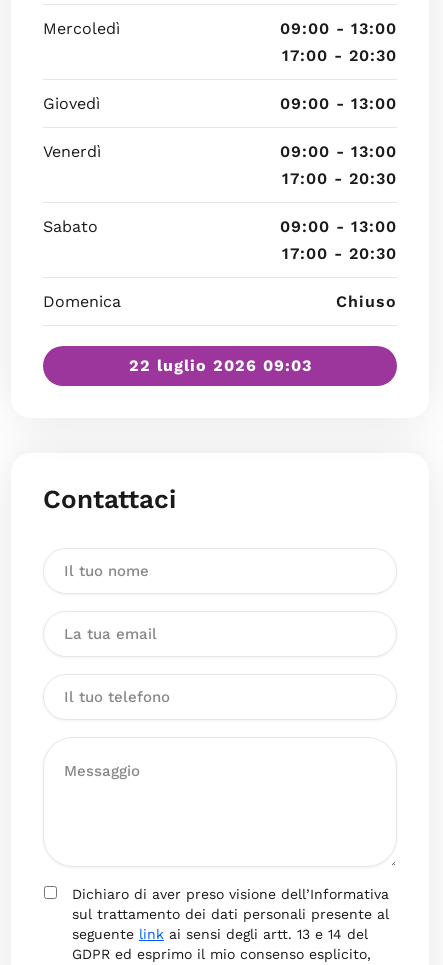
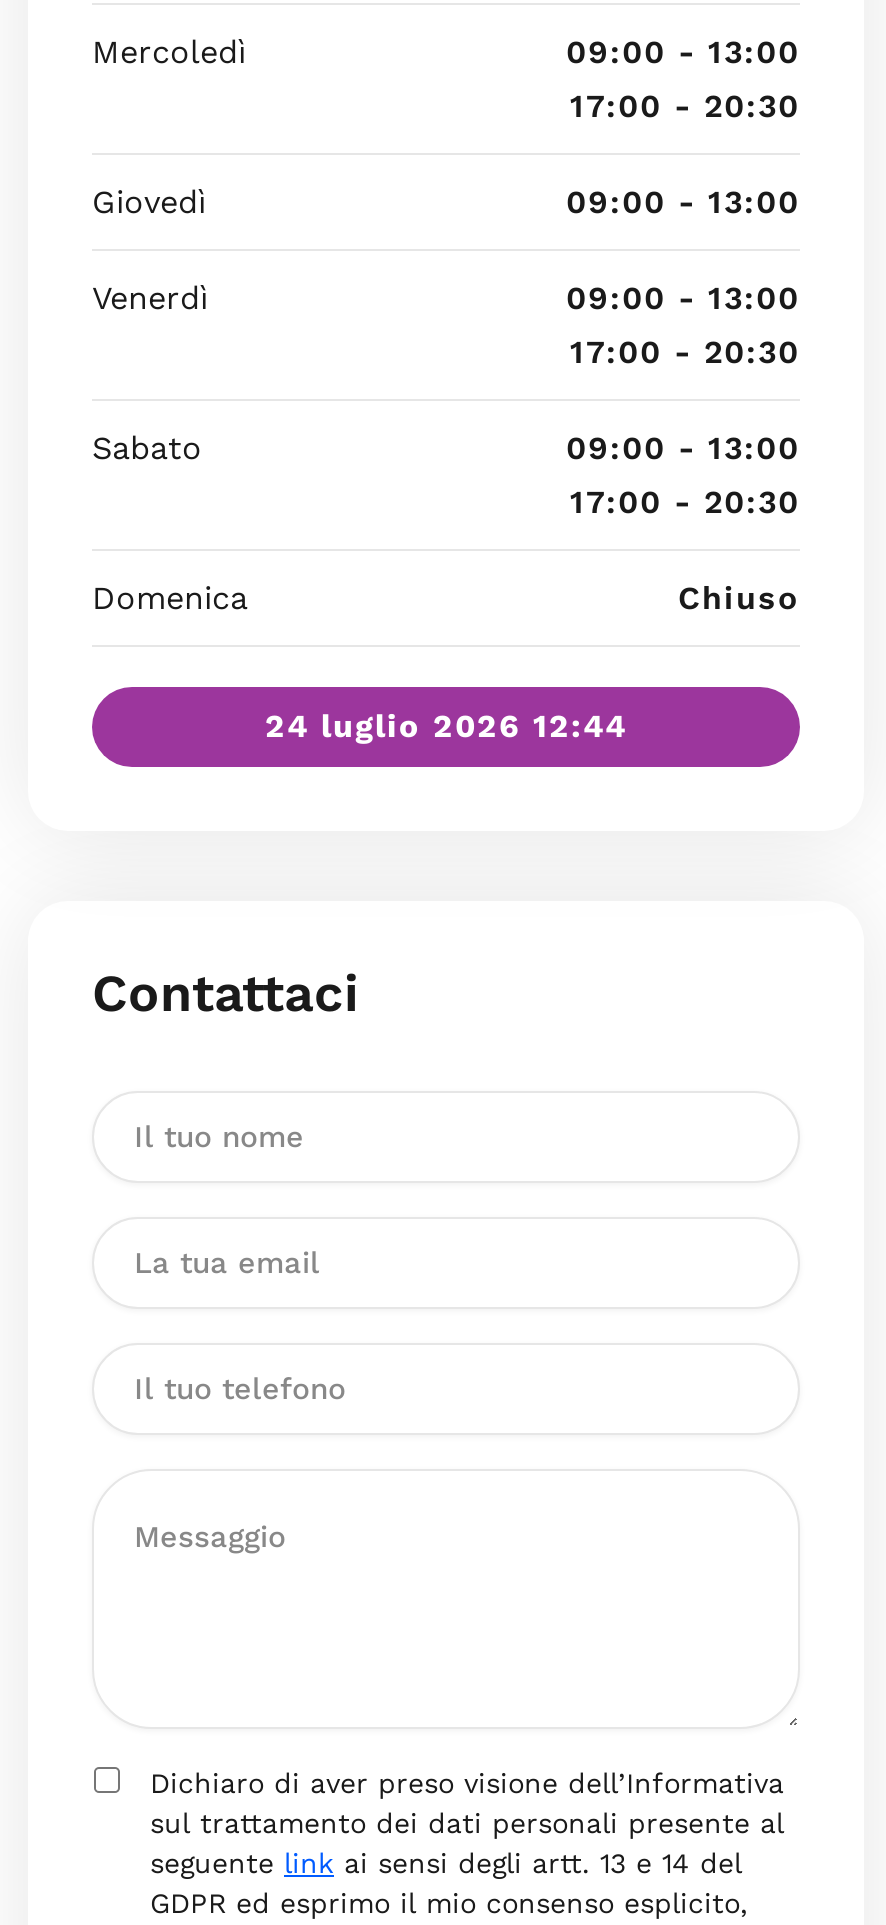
[128,356,311,375] 22 luglio 2026 09:03 -> [265,707,627,745] 24 luglio 2026 12:44

